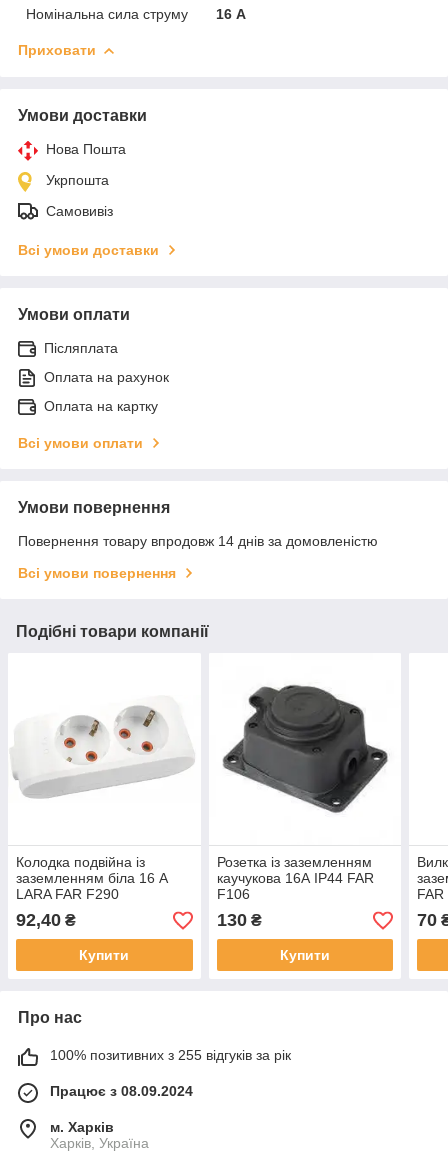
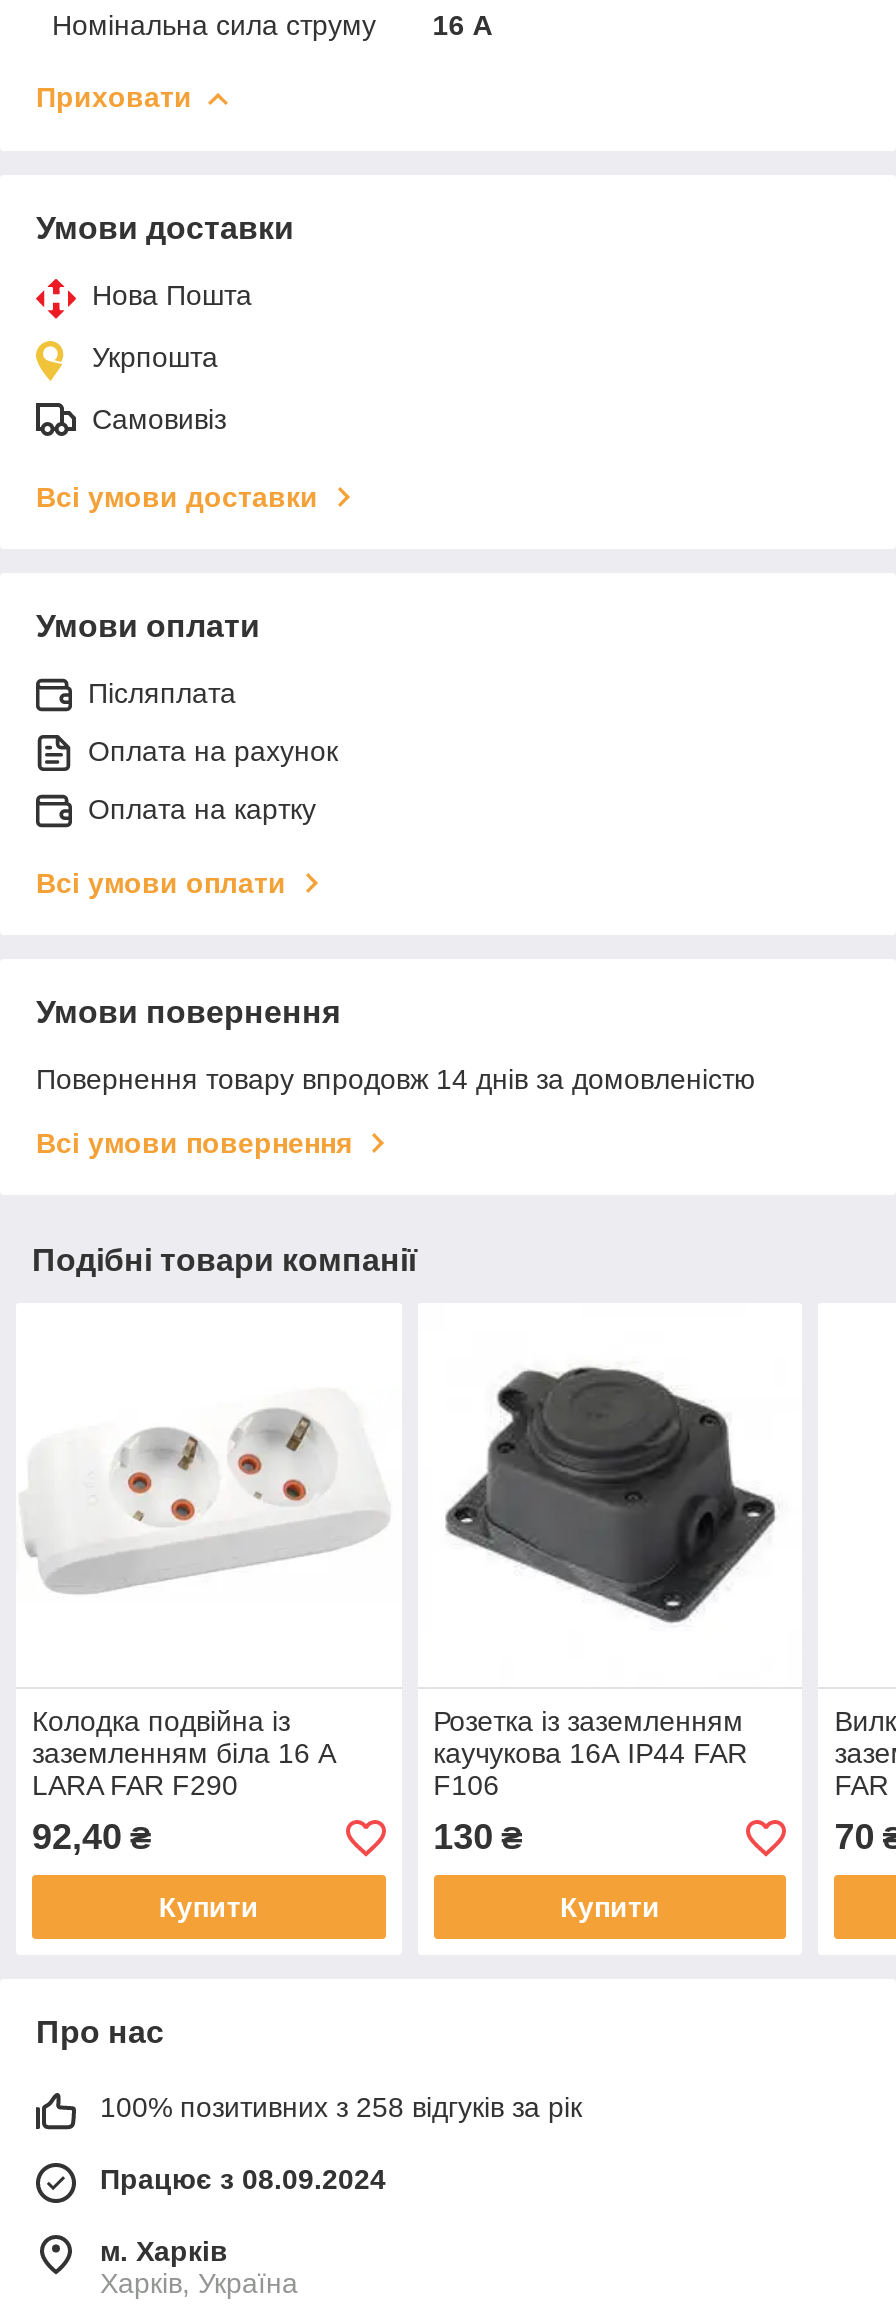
[50,1047,291,1063] 100% позитивних з 255 відгуків за рік -> [100,2092,582,2124] 100% позитивних з 258 відгуків за рік

